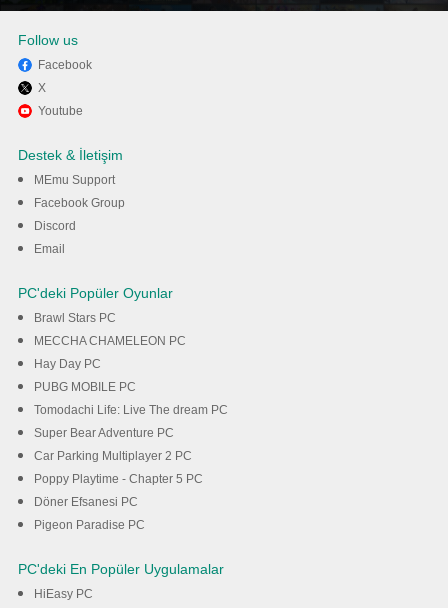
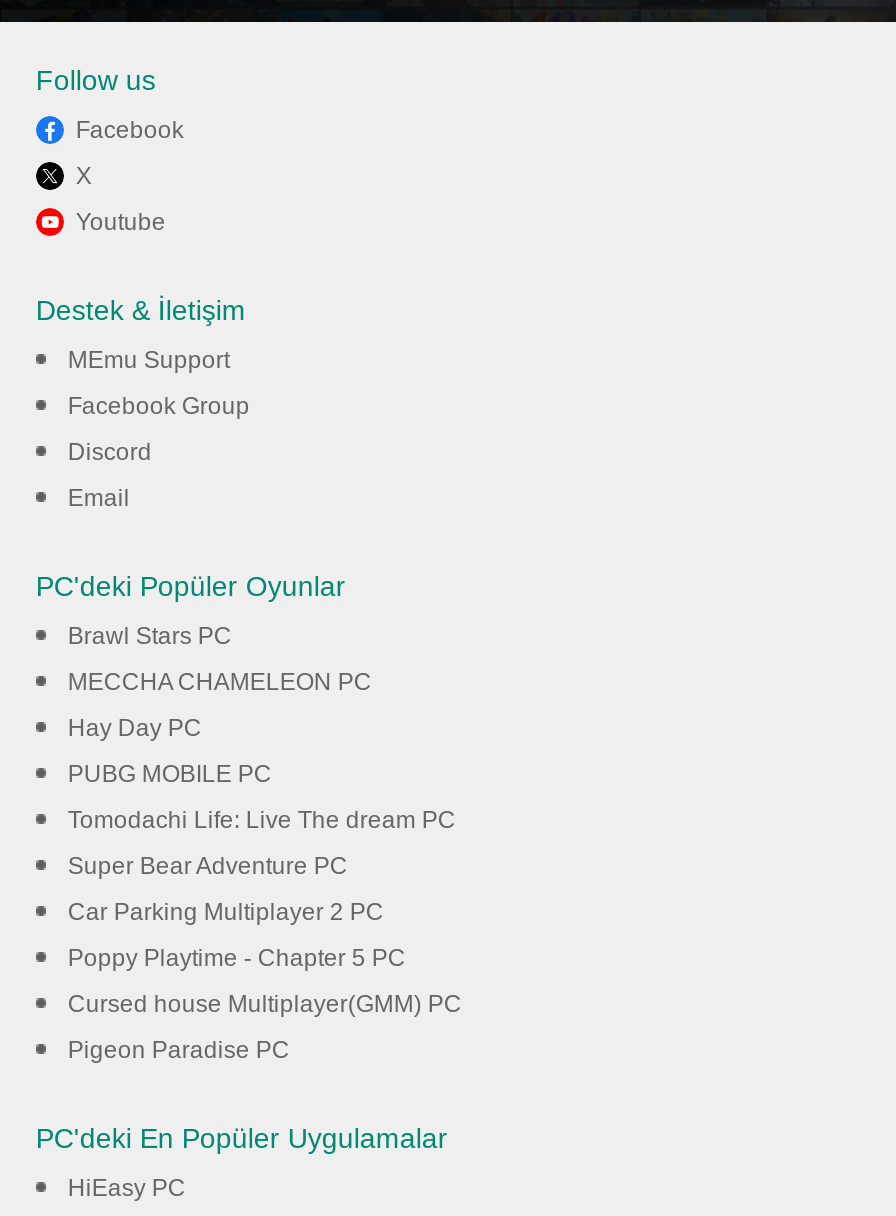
[34,495,138,509] Döner Efsanesi PC -> [68,991,462,1019] Cursed house Multiplayer(GMM) PC

